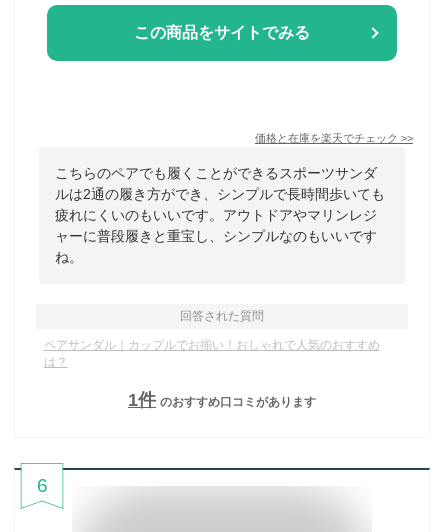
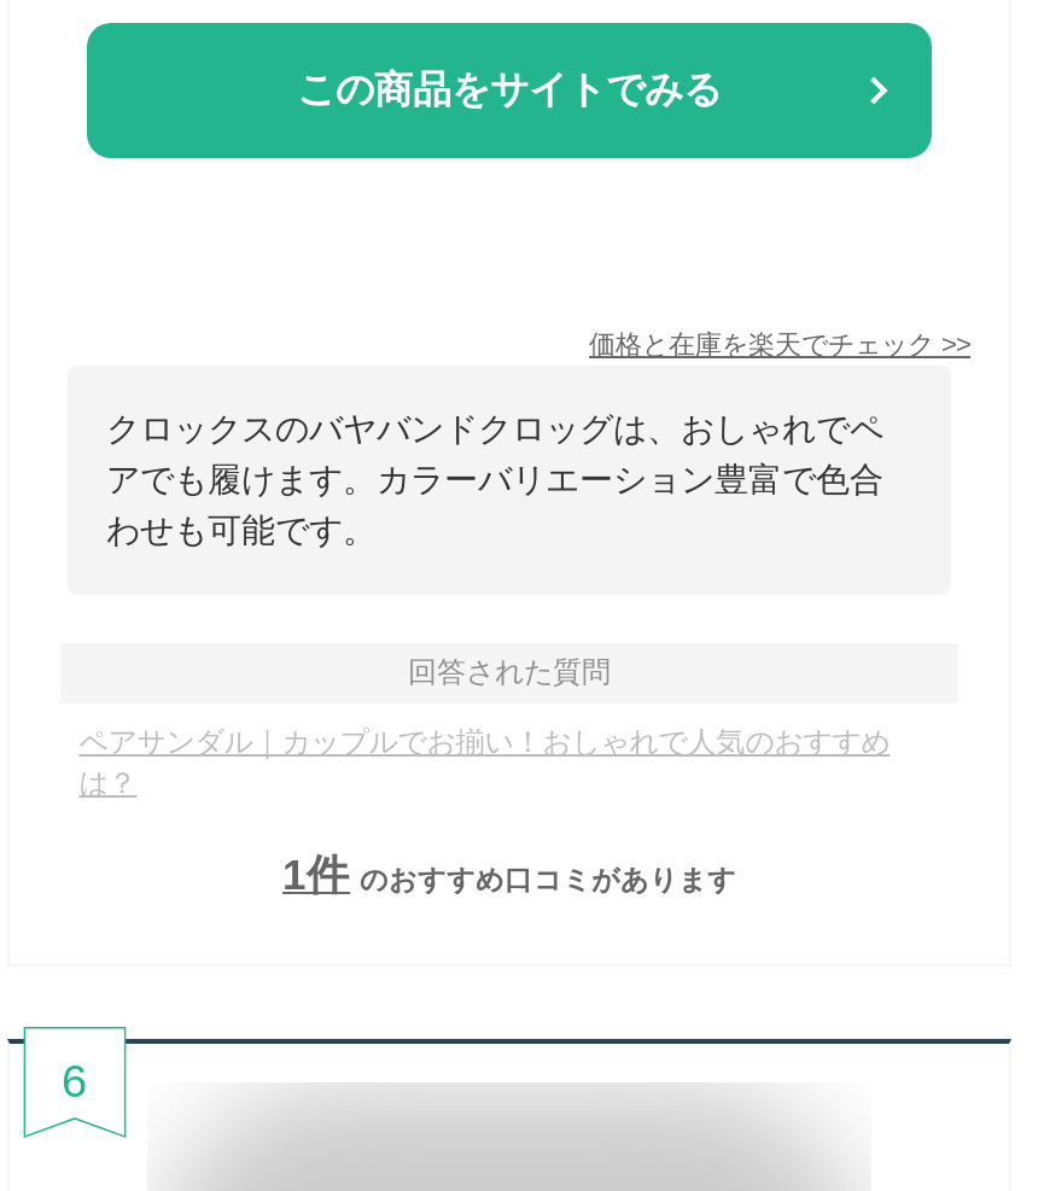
[55,164,385,264] こちらのペアでも履くことができるスポーツサンダ | ルは2通の履き方ができ、シンプルで長時間歩いても | 疲れにくいのもいいです。アウトドアやマリンレジ | ャーに普段履きと重宝し、シンプルなのもいいです | ね。 -> [106,408,884,548] クロックスのバヤバンドクロッグは、おしゃれでペ | アでも履けます。カラーバリエーション豊富で色合 | わせも可能です。

